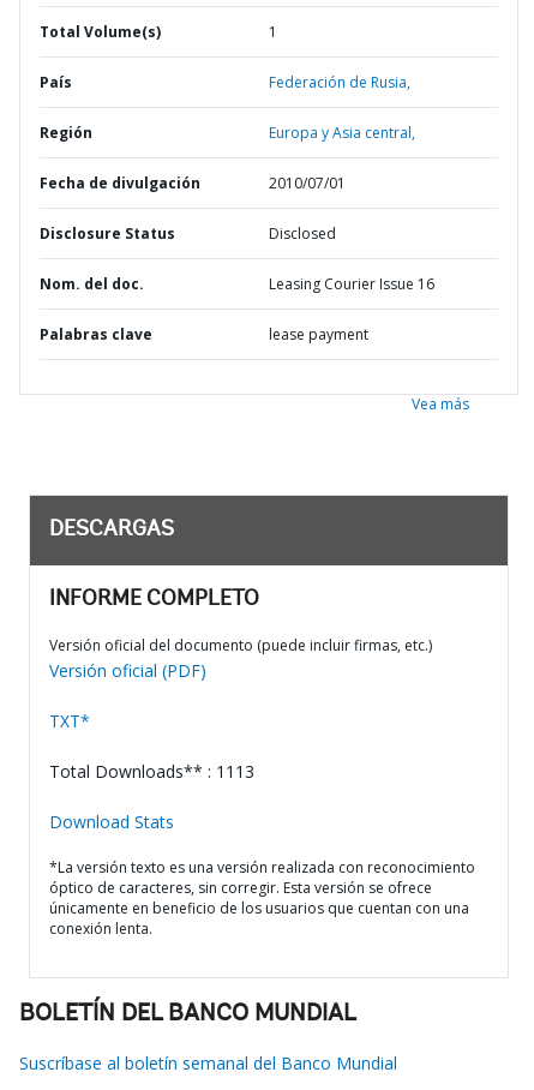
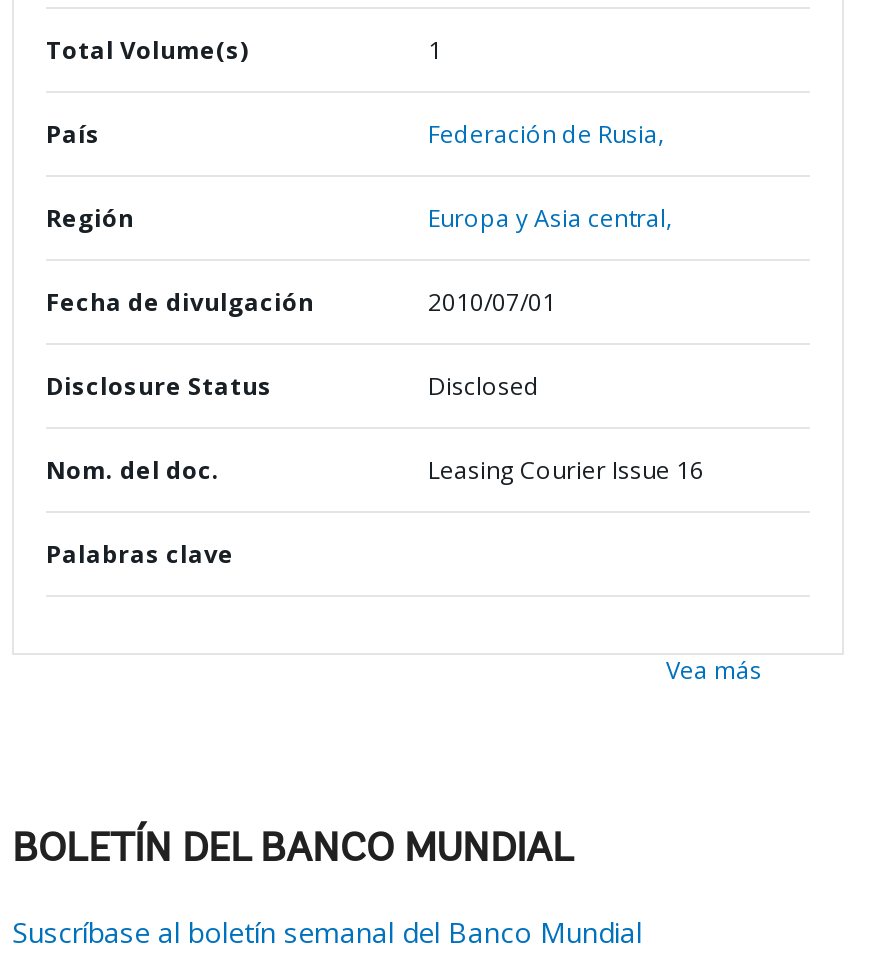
[269,324,368,345] lease payment -> none
[49,520,475,939] DESCARGAS | INFORME COMPLETO | Versión oficial del documento (puede incluir firmas, etc.) | Versión oficial (PDF) | TXT* | Total Downloads** : 1113 | Download Stats | *La versión texto es una versión realizada con reconocimiento | óptico de caracteres, sin corregir. Esta versión se ofrece | únicamente en beneficio de los usuarios que cuentan con una | conexión lenta. -> none

